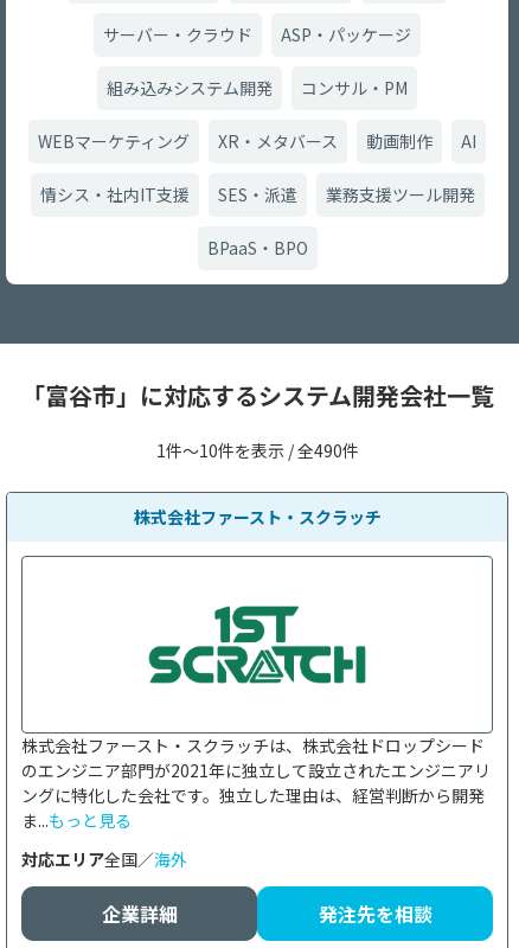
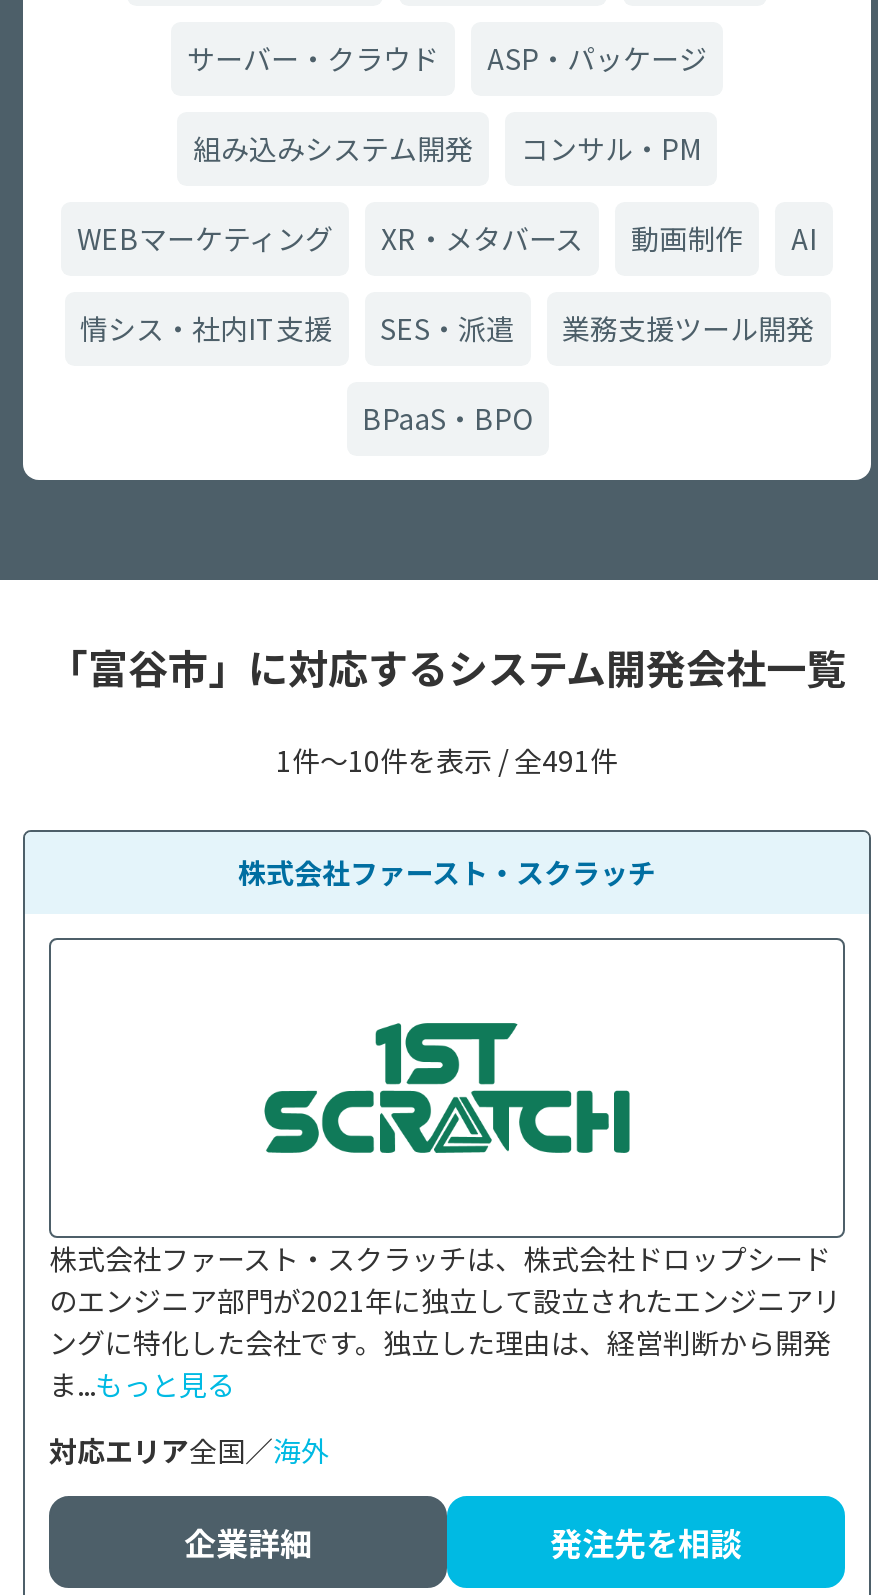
[156,438,358,462] 1件〜10件を表示 / 全490件 -> [276,740,618,780] 1件〜10件を表示 / 全491件

